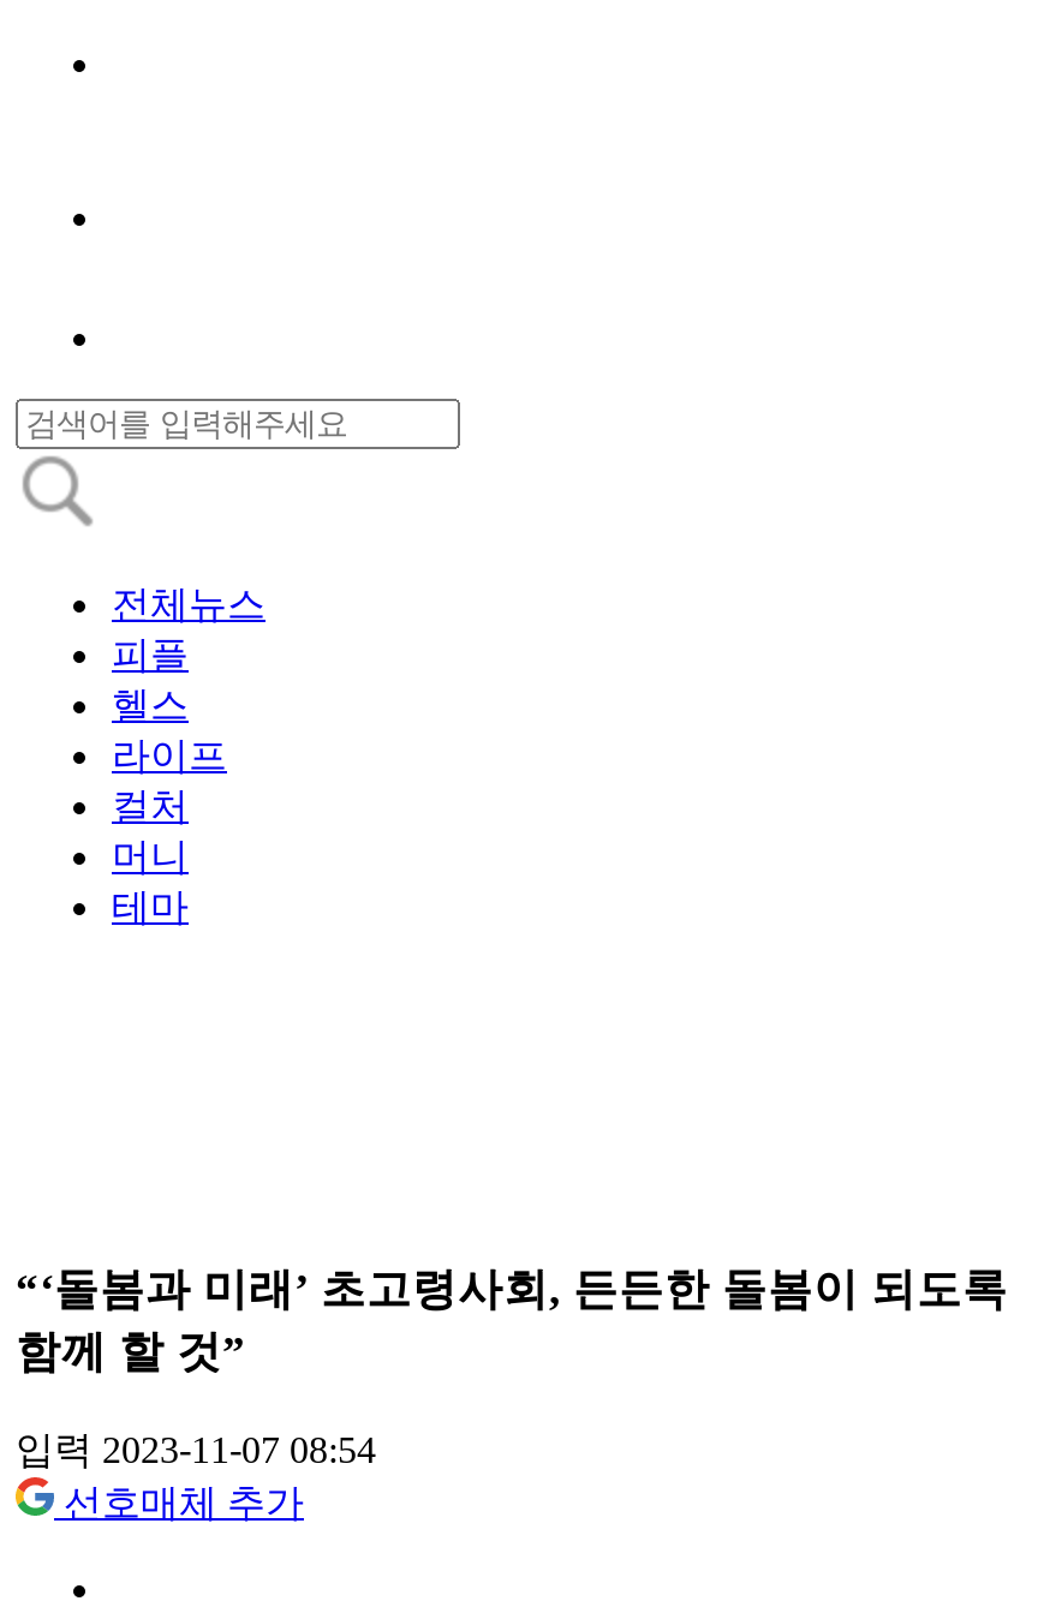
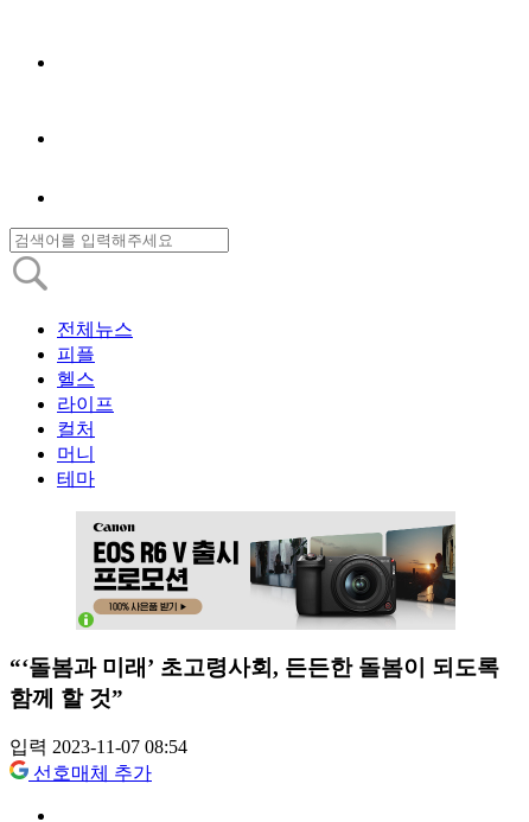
none -> [76,514,457,630] [image]

